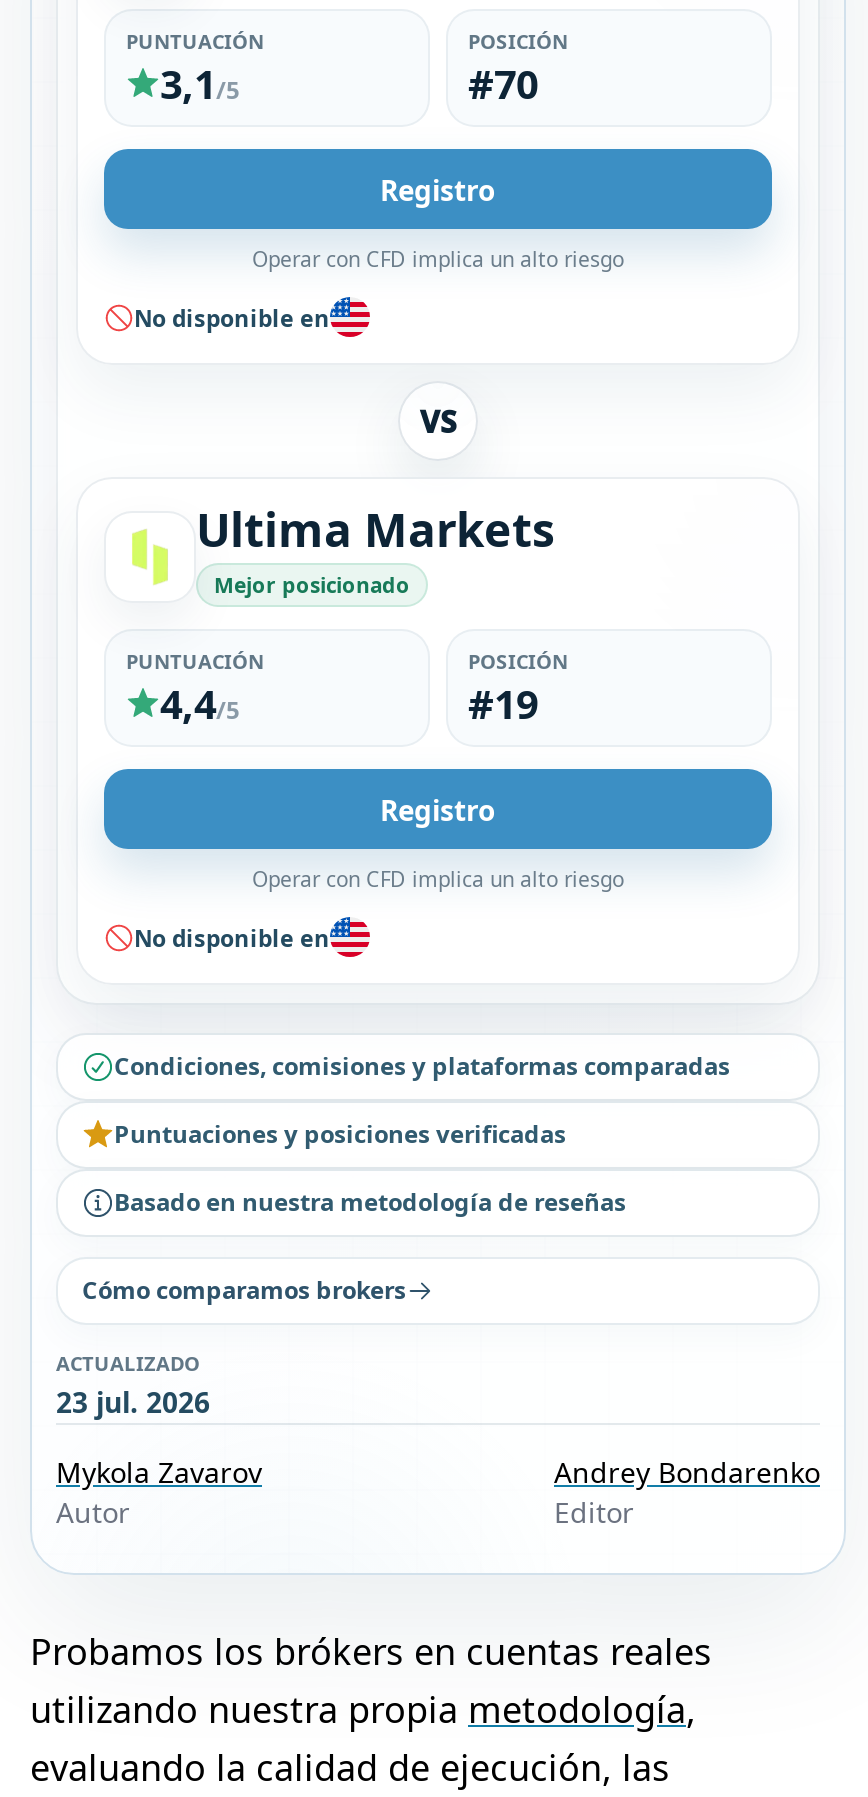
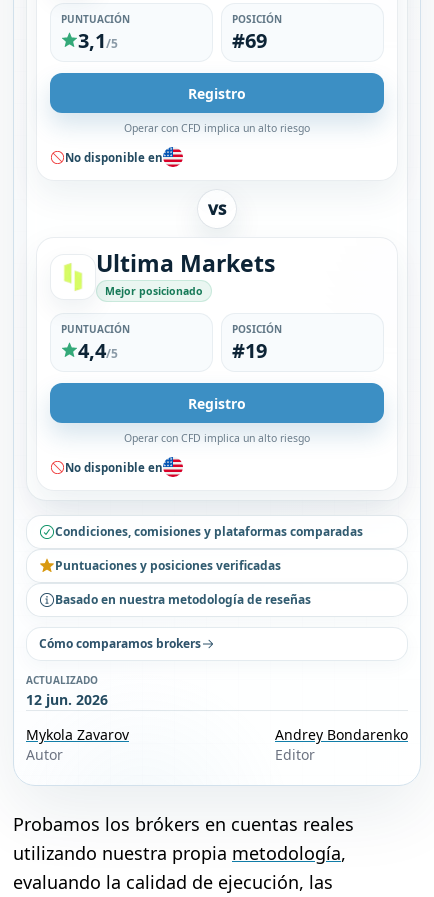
[468,57,538,111] #70 -> [232,27,267,54] #69
[56,1383,210,1421] 23 jul. 2026 -> [26,690,108,709] 12 jun. 2026

